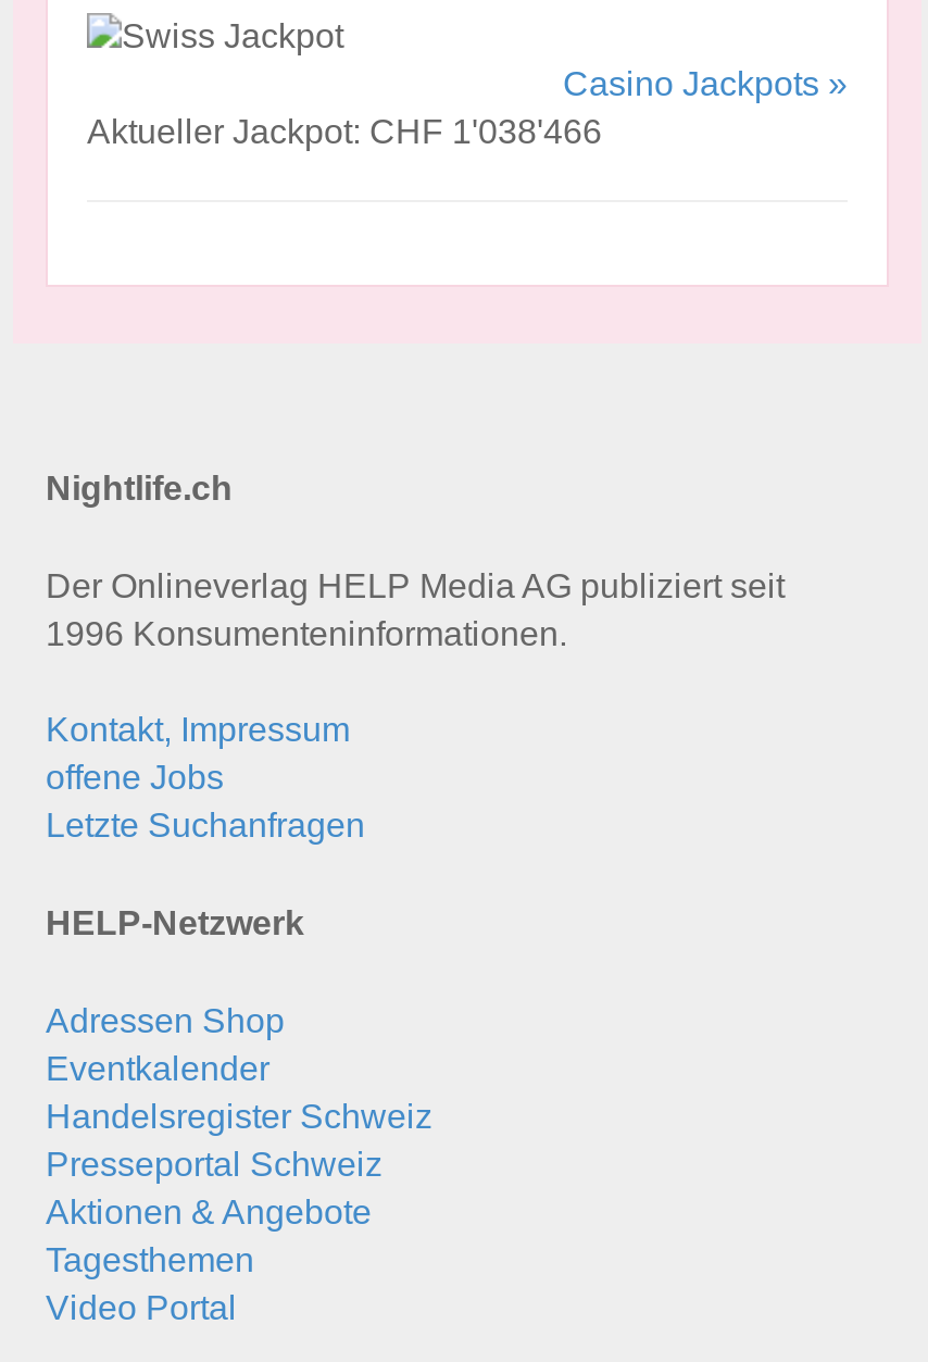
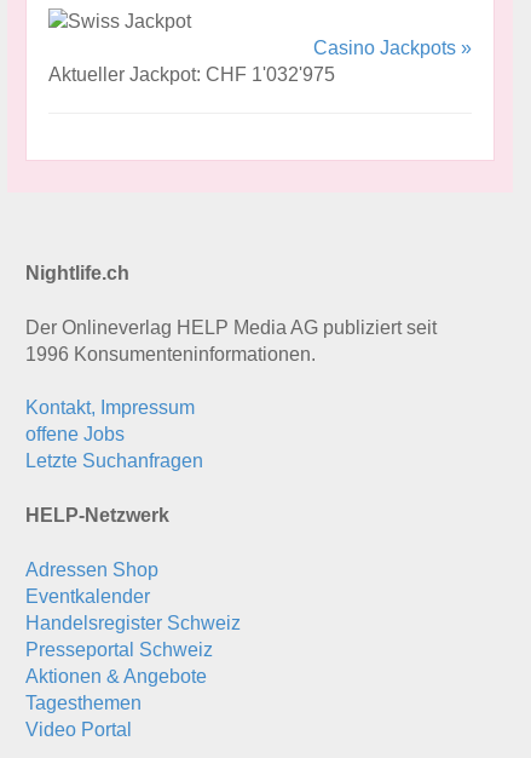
[87,113,602,150] Aktueller Jackpot: CHF 1'038'466 -> [48,64,335,85] Aktueller Jackpot: CHF 1'032'975

